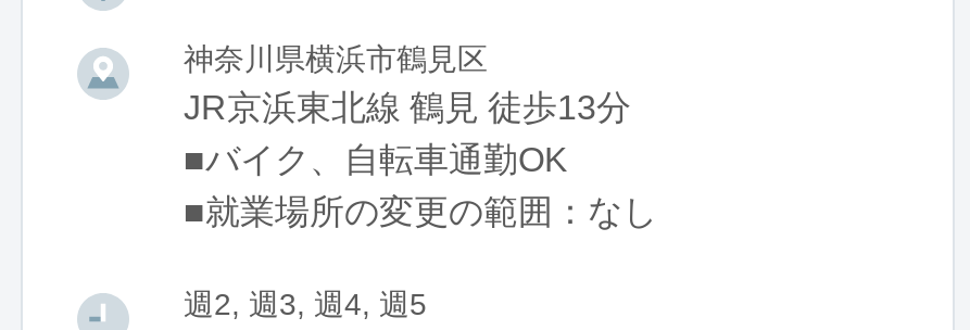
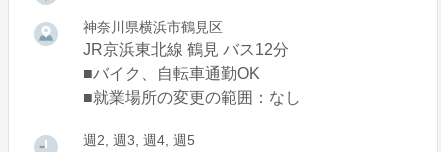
[184,89,631,126] JR京浜東北線 鶴見 徒歩13分 -> [83,41,289,58] JR京浜東北線 鶴見 バス12分

